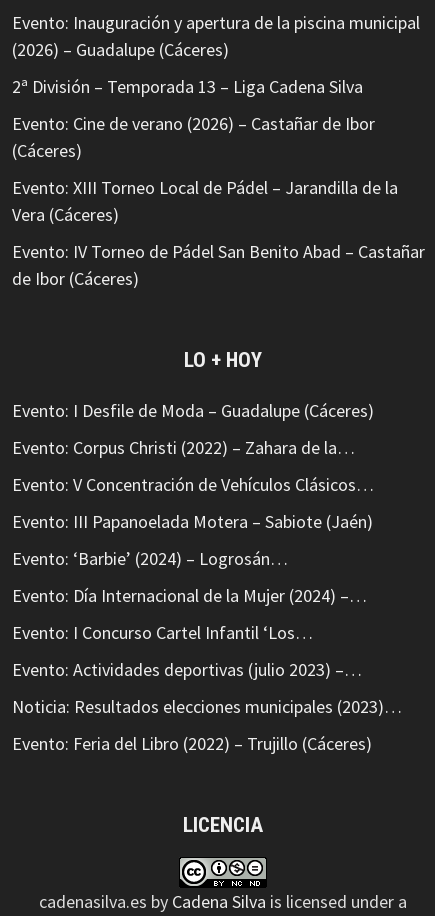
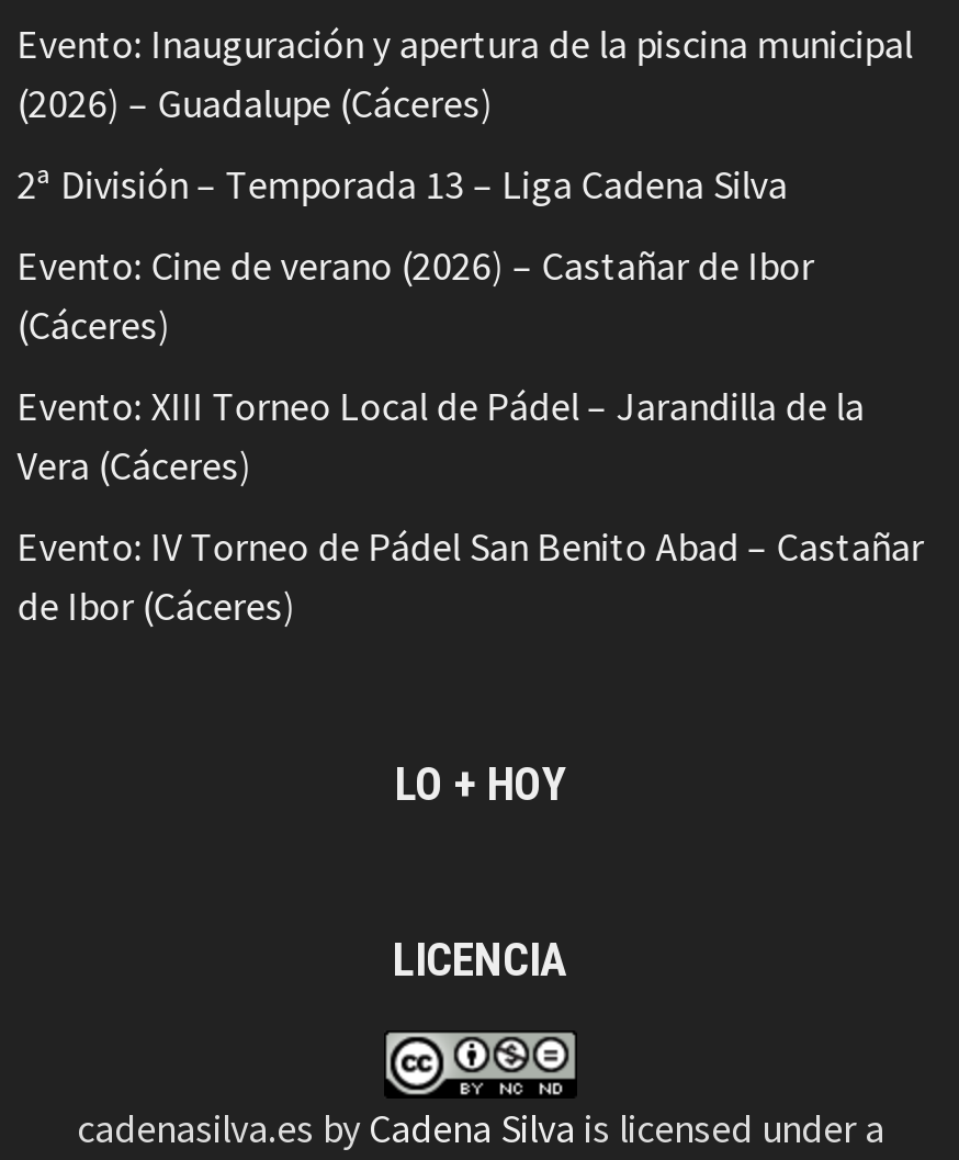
[12,399,402,755] Evento: I Desfile de Moda – Guadalupe (Cáceres) | Evento: Corpus Christi (2022) – Zahara de la… | Evento: V Concentración de Vehículos Clásicos… | Evento: III Papanoelada Motera – Sabiote (Jaén) | Evento: ‘Barbie’ (2024) – Logrosán… | Evento: Día Internacional de la Mujer (2024) –… | Evento: I Concurso Cartel Infantil ‘Los… | Evento: Actividades deportivas (julio 2023) –… | Noticia: Resultados elecciones municipales (2023)… | Evento: Feria del Libro (2022) – Trujillo (Cáceres) -> none

